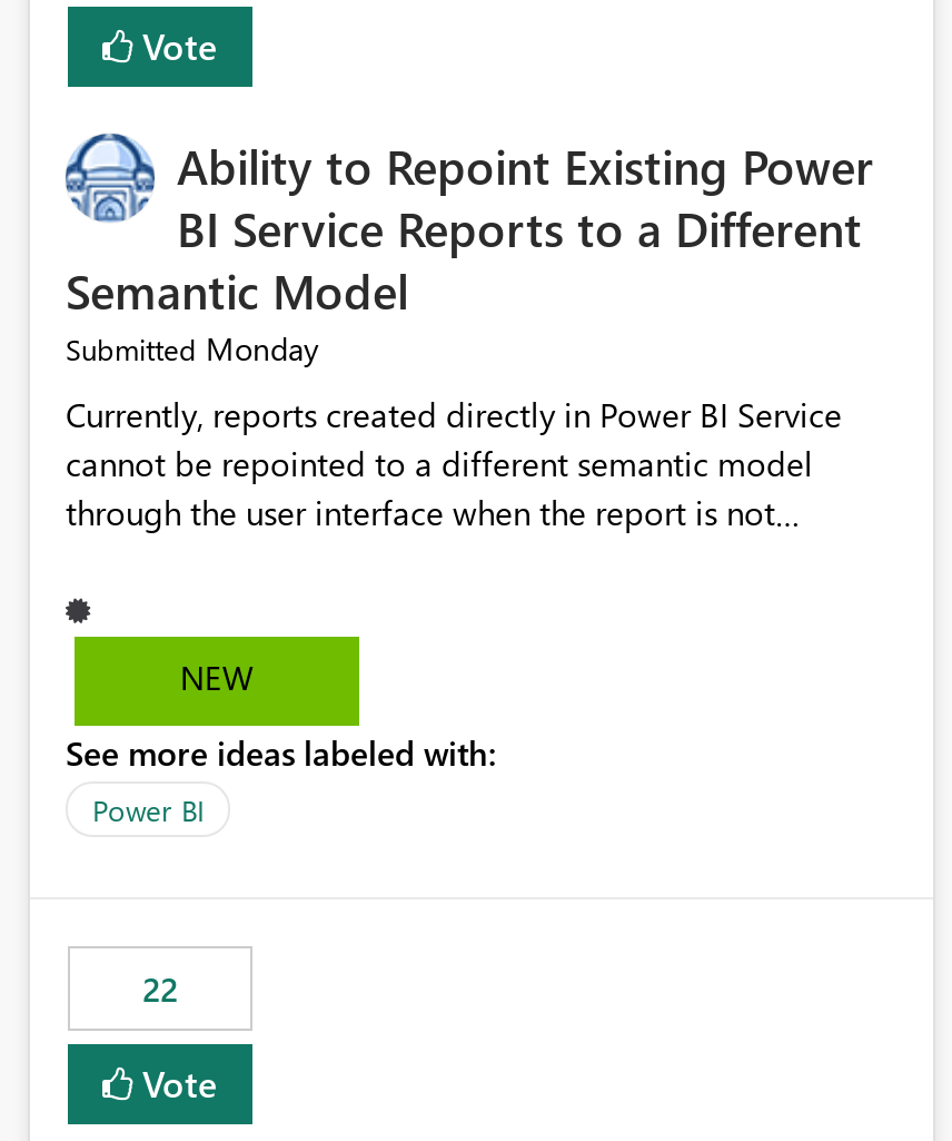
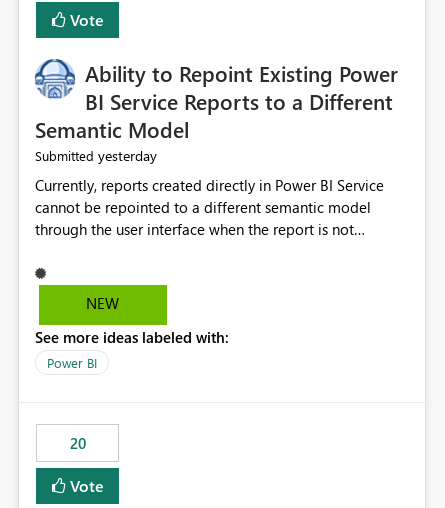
[66,328,319,370] Submitted Monday -> [35,146,157,165] Submitted yesterday
[142,967,178,1012] 22 -> [69,433,85,453] 20

